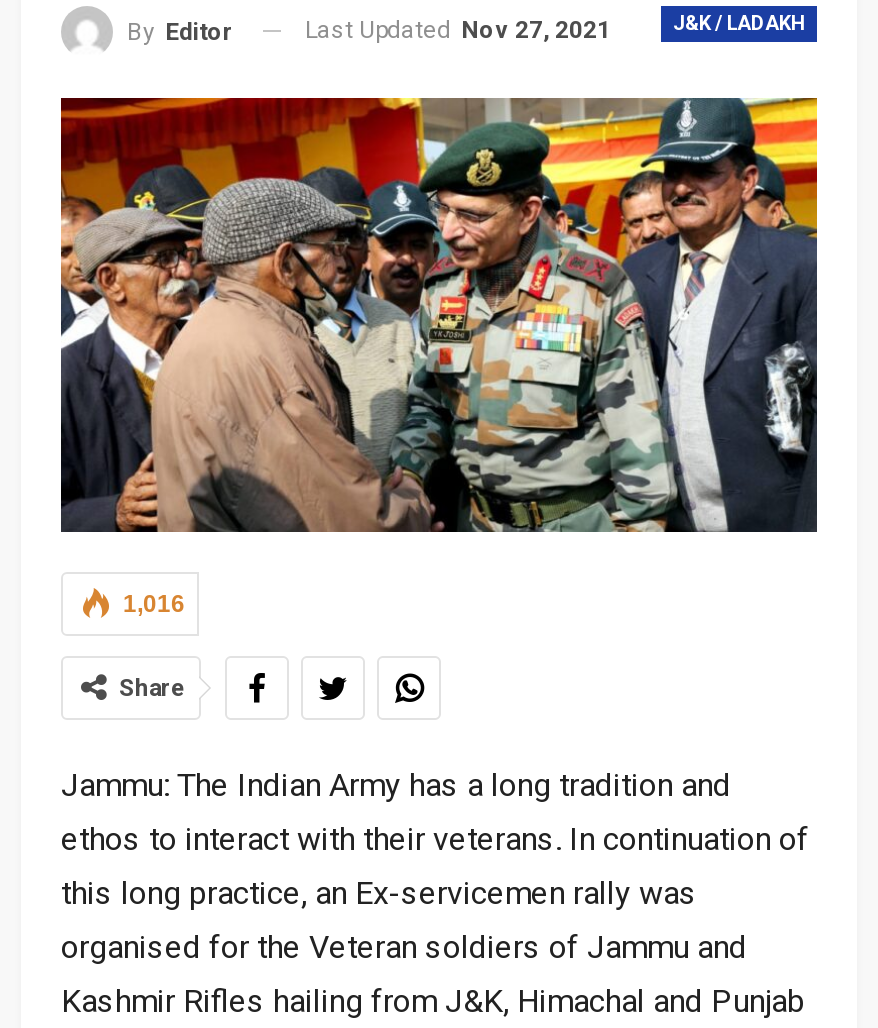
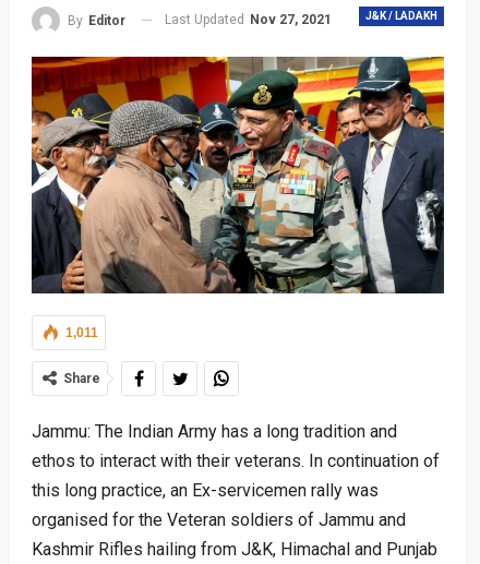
[123,589,185,617] 1,016 -> [65,325,98,340] 1,011

